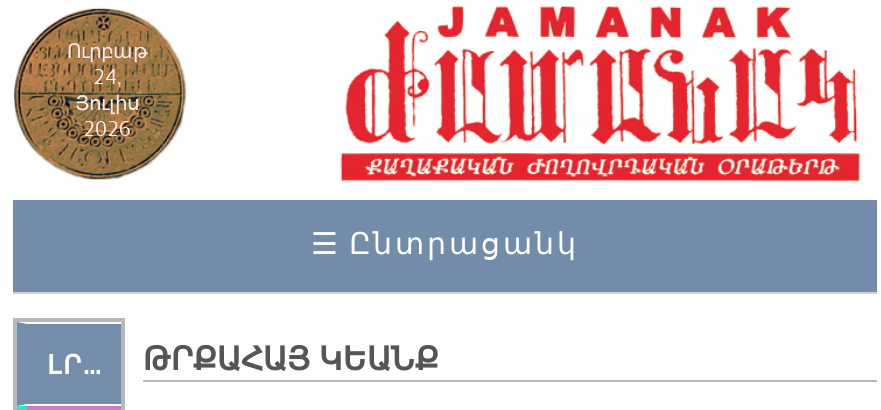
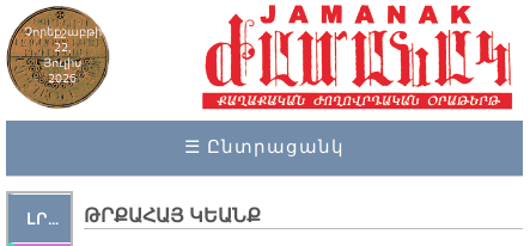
[67,38,147,90] Ուրբաթ | 24, -> [23,24,101,55] Չորեքշաբթի | 22,

